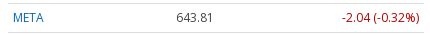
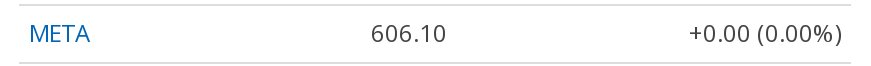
[176,8,214,25] 643.81 -> [371,15,447,49] 606.10
[342,8,419,25] -2.04 (-0.32%) -> [689,15,841,49] +0.00 (0.00%)

